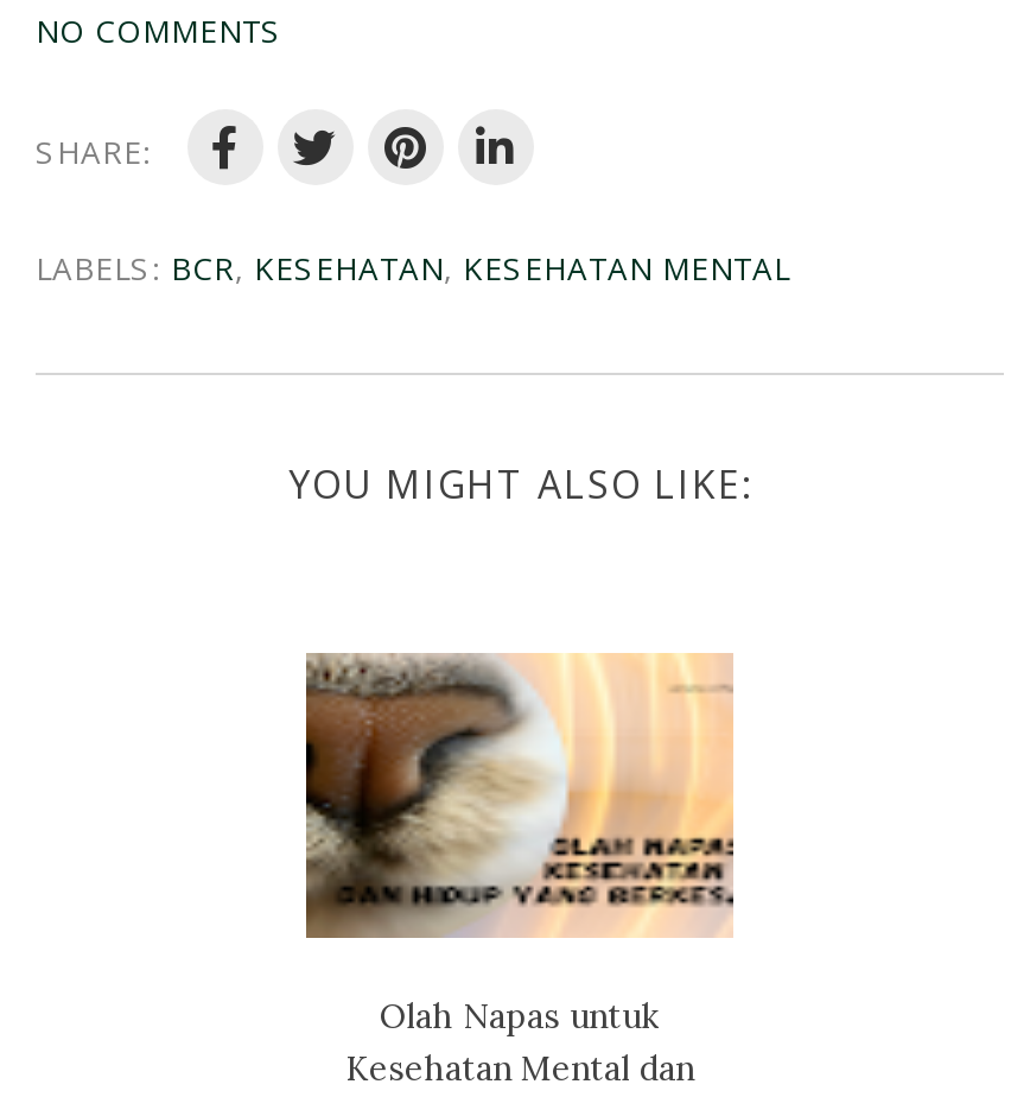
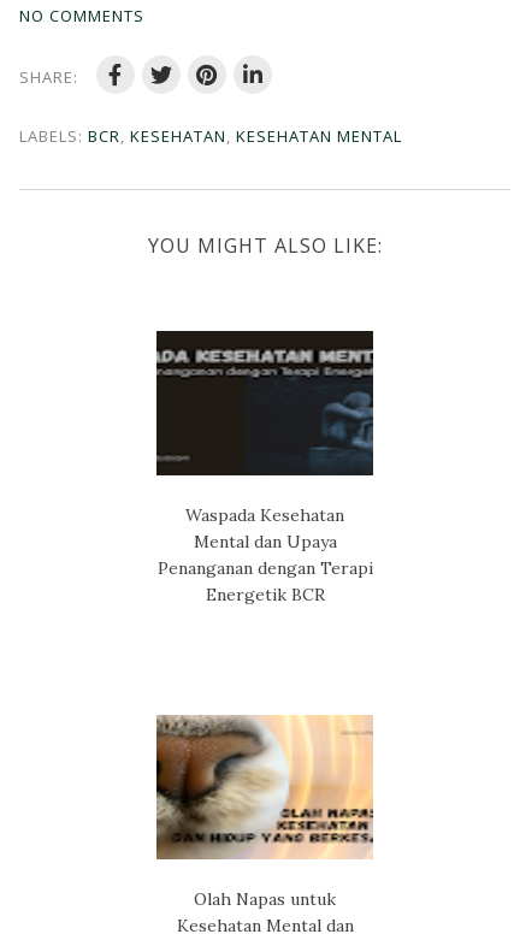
none -> [155,330,374,606] [image] | Waspada Kesehatan | Mental dan Upaya | Penanganan dengan Terapi | Energetik BCR

